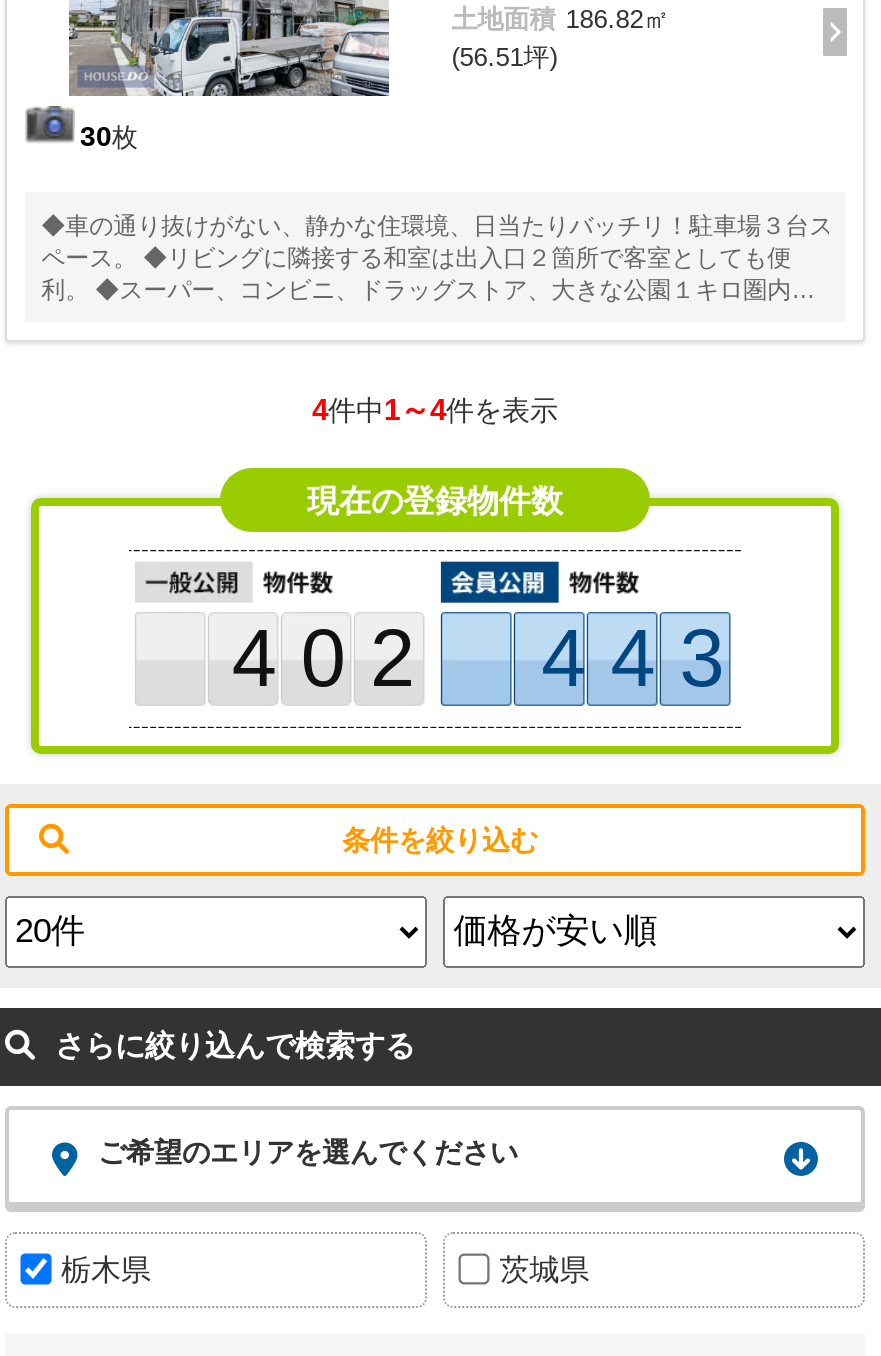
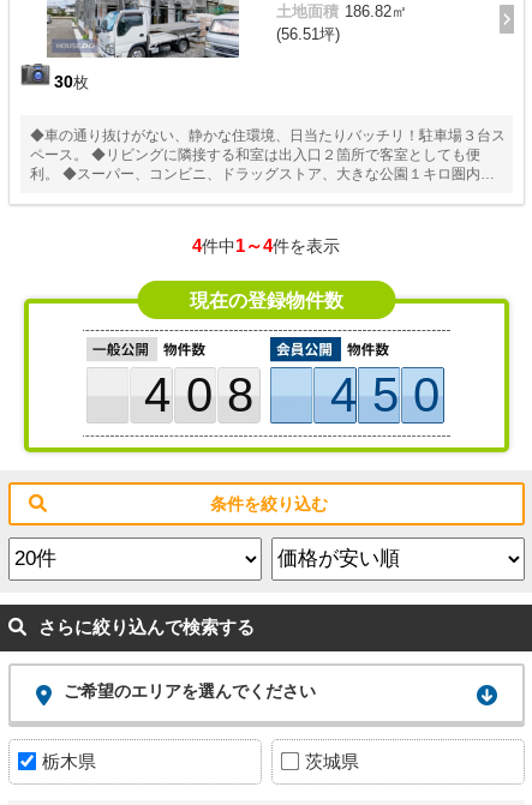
[232,612,439,704] 402 -> [145,367,269,422] 408
[541,612,749,704] 443 -> [330,367,455,422] 450

